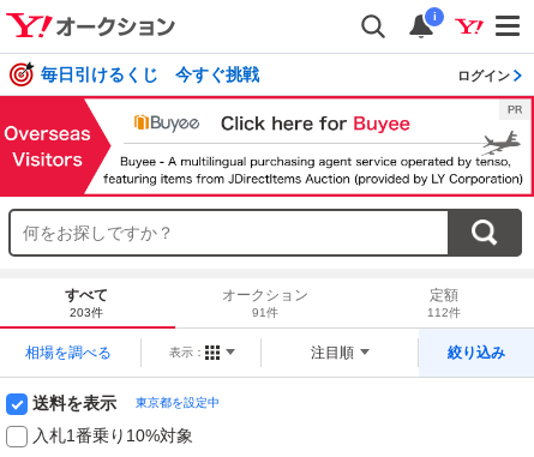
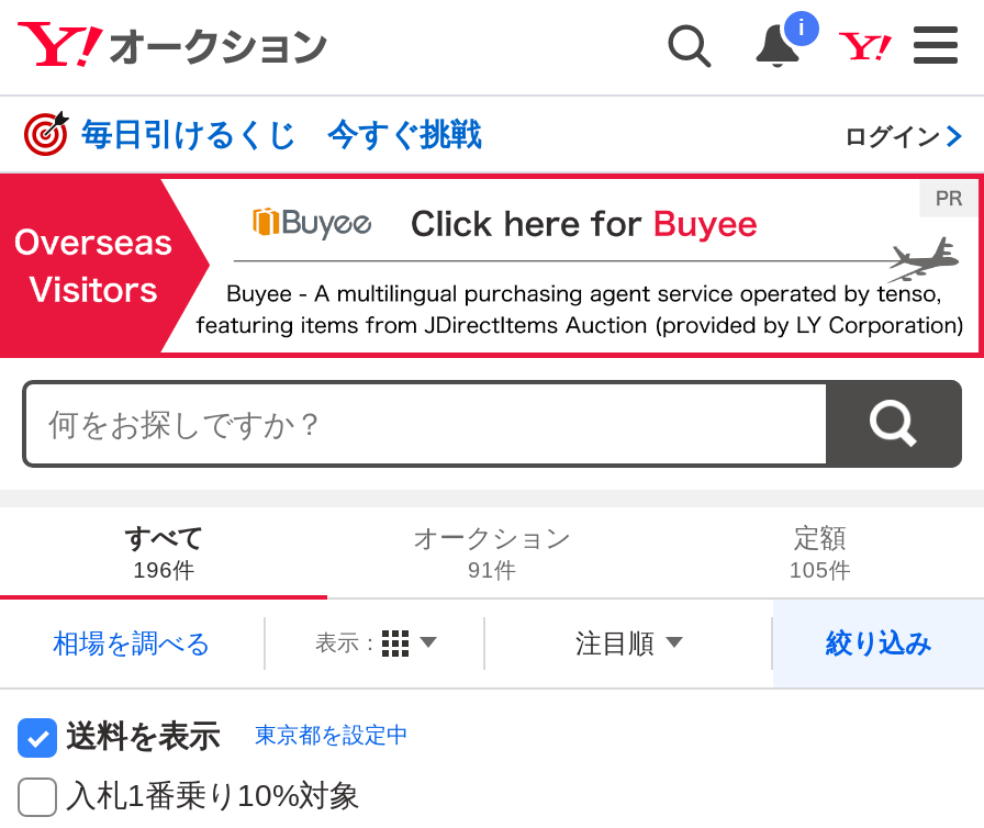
[69,305,103,319] 203件 -> [133,557,195,581] 196件
[428,305,461,319] 112件 -> [789,557,851,581] 105件

